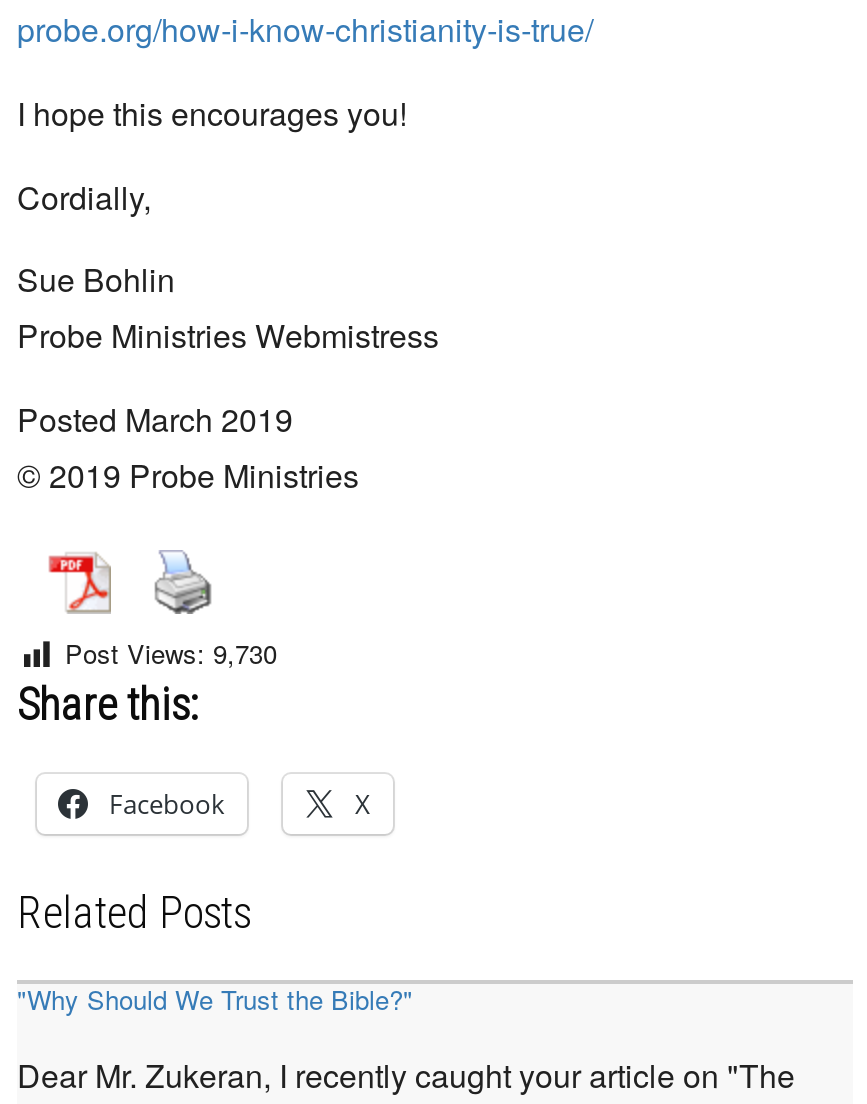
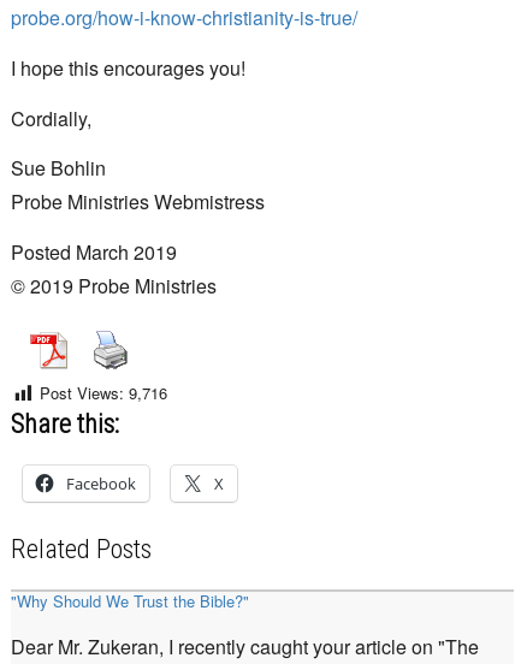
[65,635,277,673] Post Views: 9,730 -> [40,382,167,405] Post Views: 9,716

